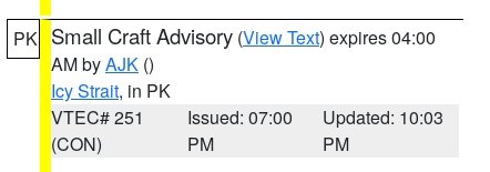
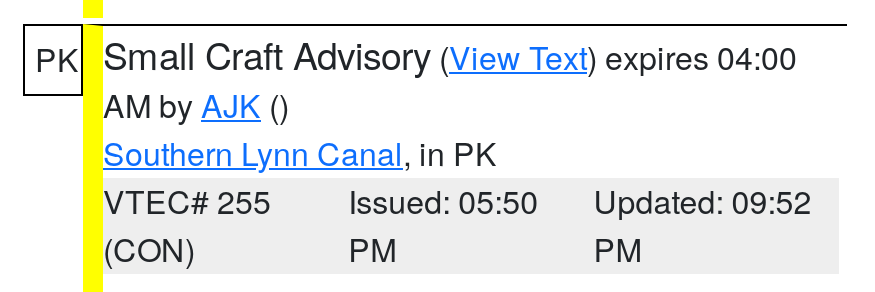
[51,78,171,130] Icy Strait, in PK | VTEC# 251 -> [103,130,497,224] Southern Lynn Canal, in PK | VTEC# 255
[187,104,292,130] Issued: 07:00 -> [348,178,538,224] Issued: 05:50
[323,104,444,130] Updated: 10:03 -> [593,178,811,224] Updated: 09:52

